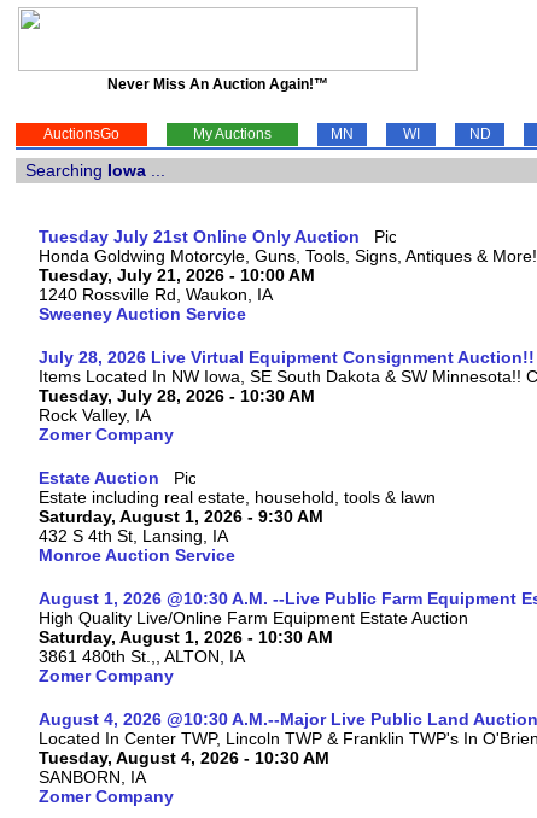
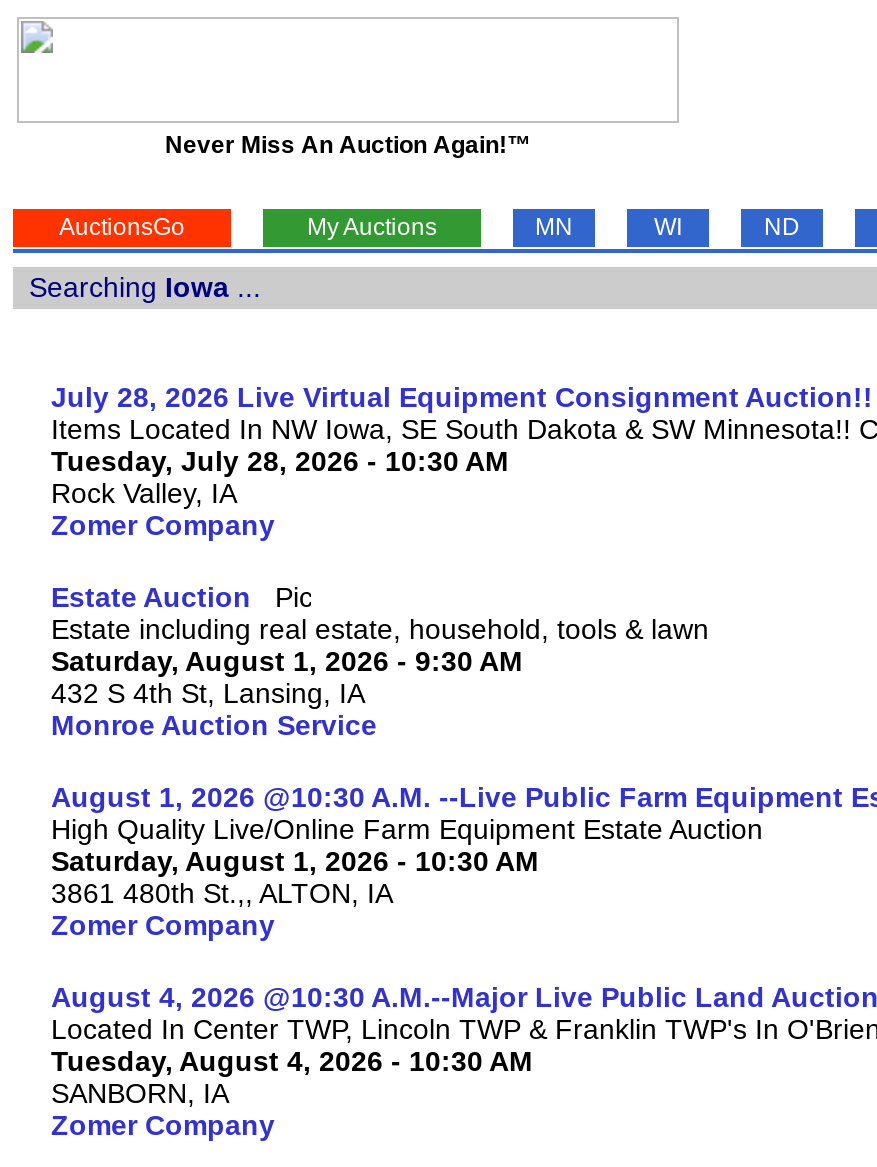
[39,227,537,323] Tuesday July 21st Online Only Auction | Honda Goldwing Motorcyle, Guns, Tools, Signs, Antiques & More! | Tuesday, July 21, 2026 - 10:00 AM | 1240 Rossville Rd, Waukon, IA | Sweeney Auction Service -> none

